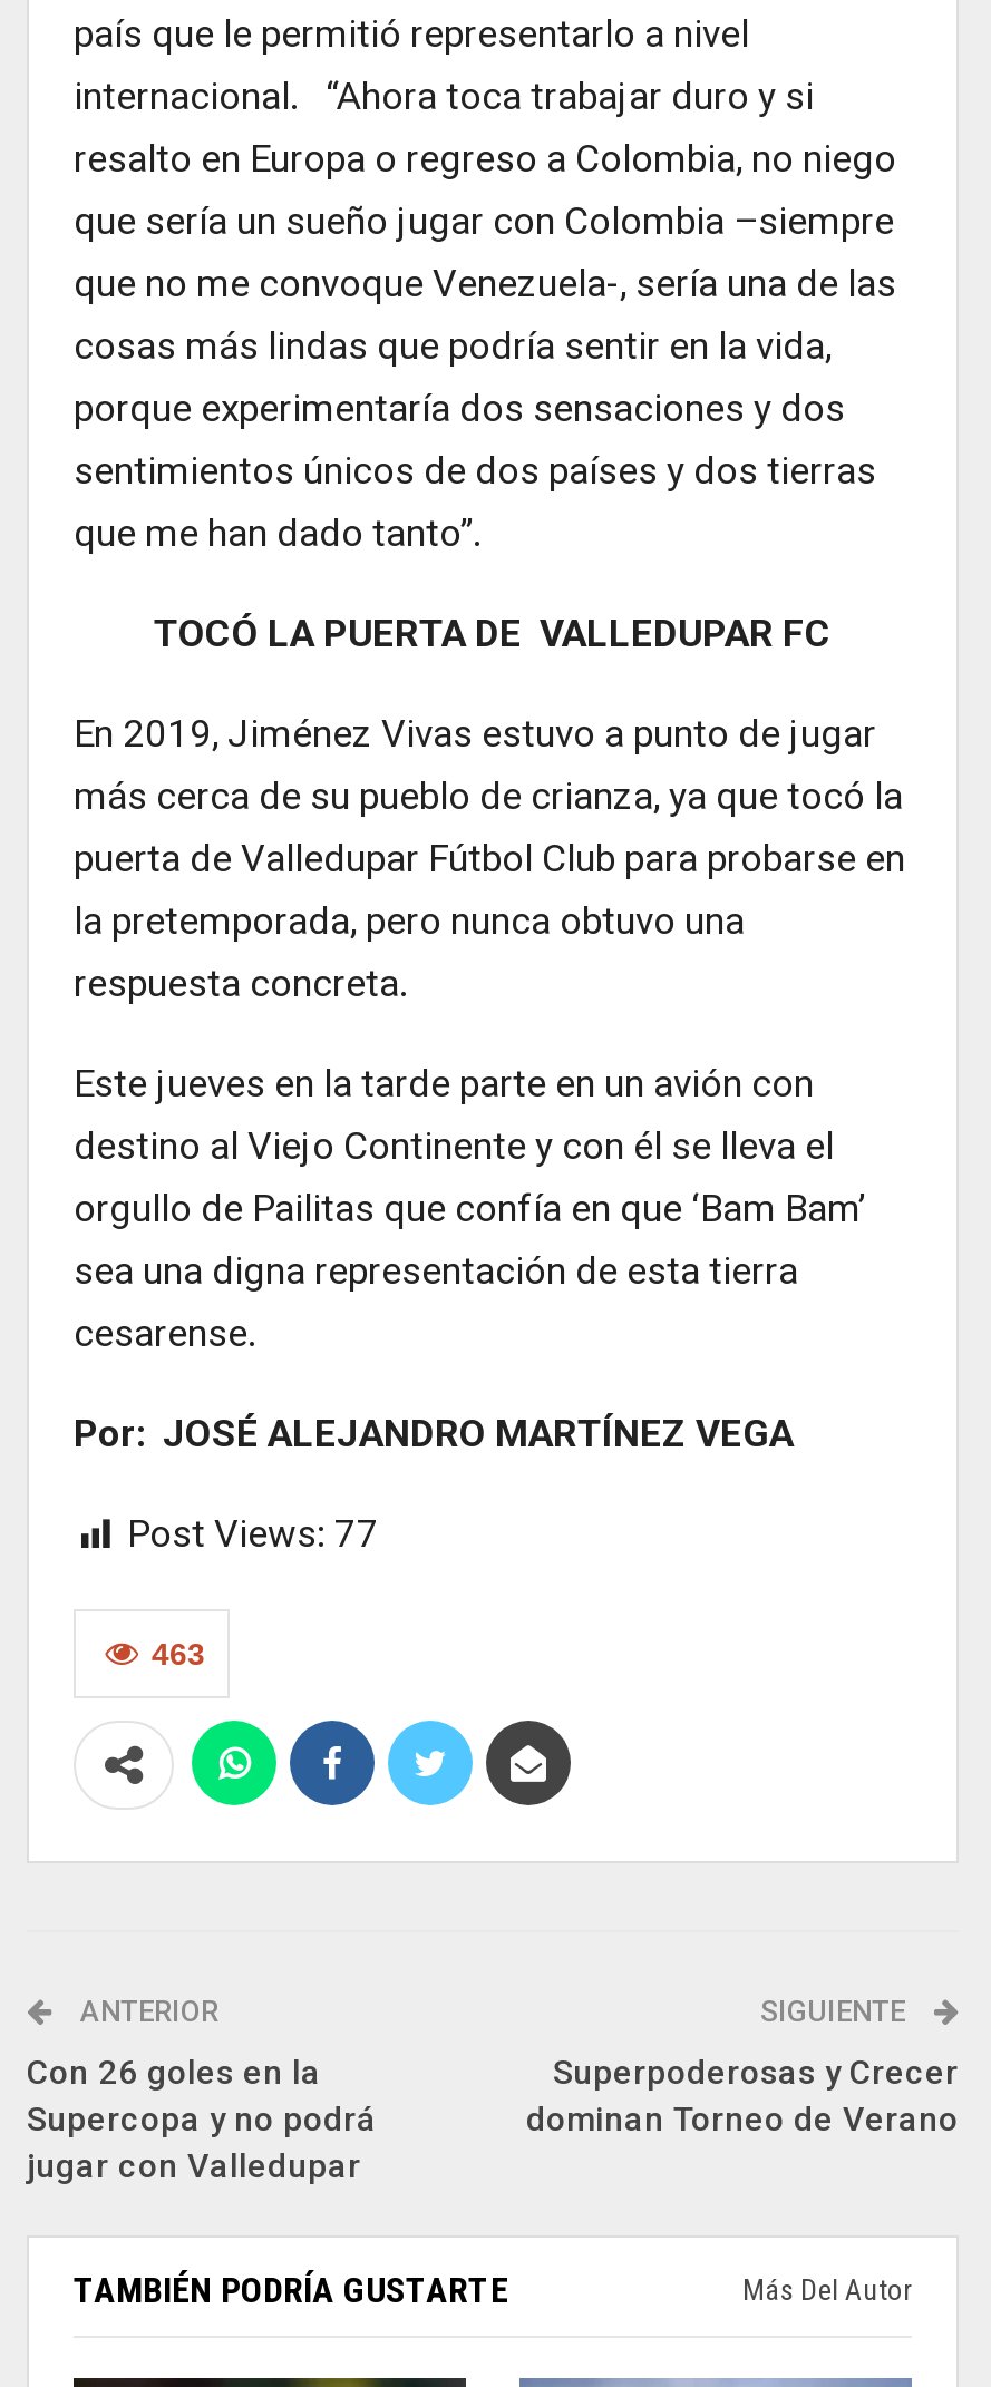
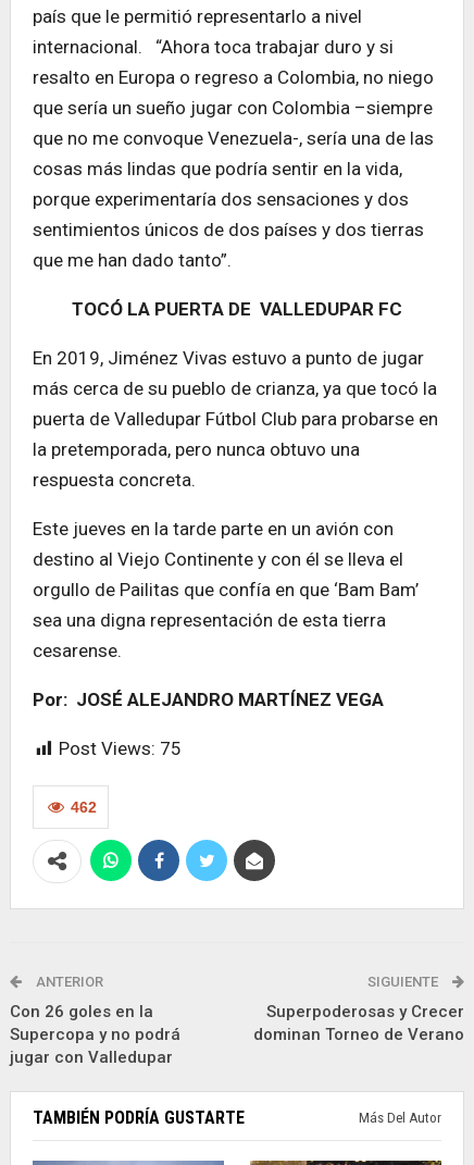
[127,1511,379,1556] Post Views: 77 -> [59,738,182,759] Post Views: 75
[152,1636,205,1672] 463 -> [71,798,97,816] 462

